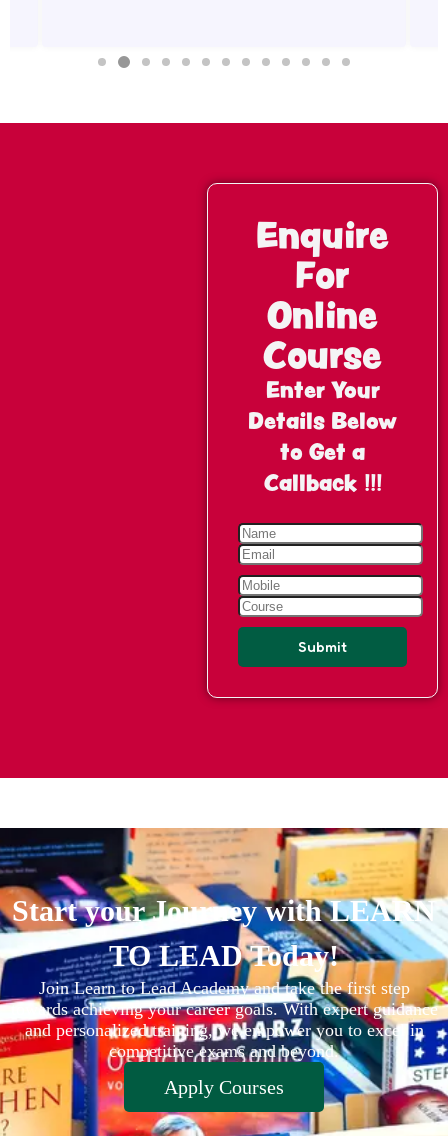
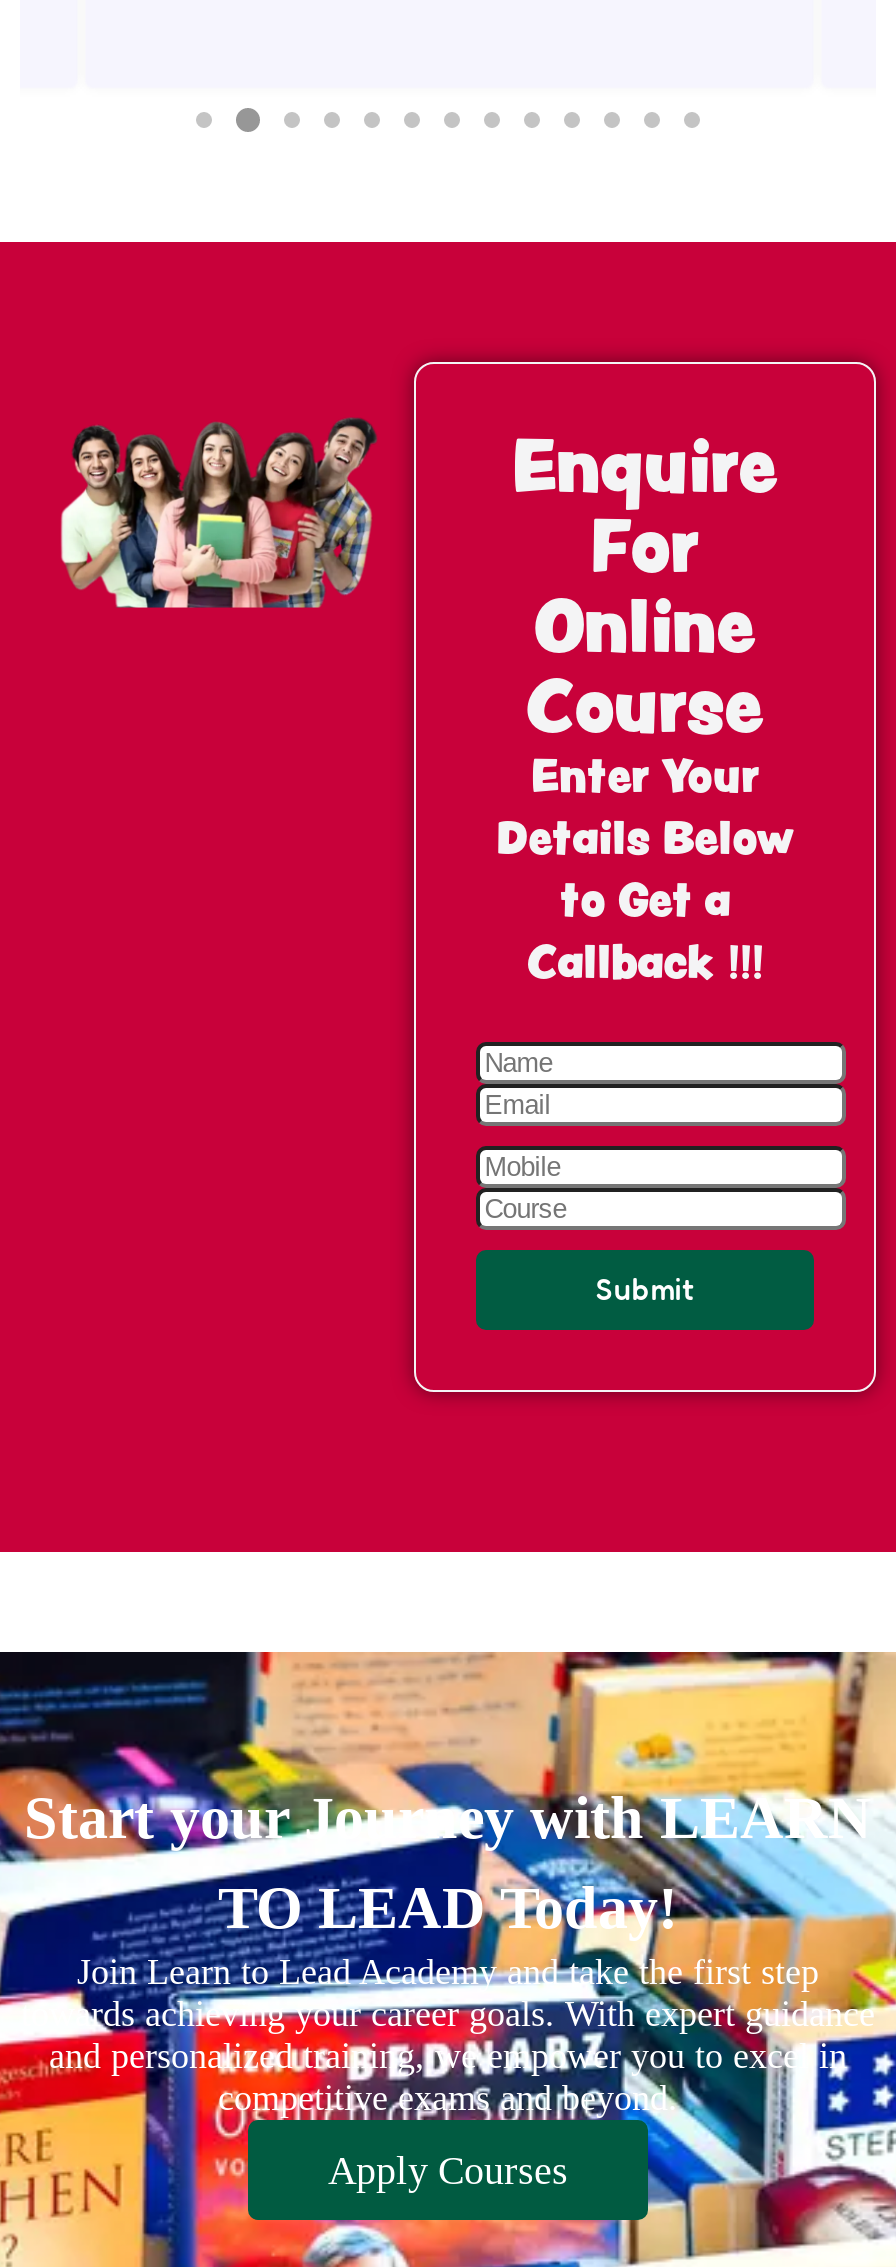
none -> [58,417,378,609] [image]

